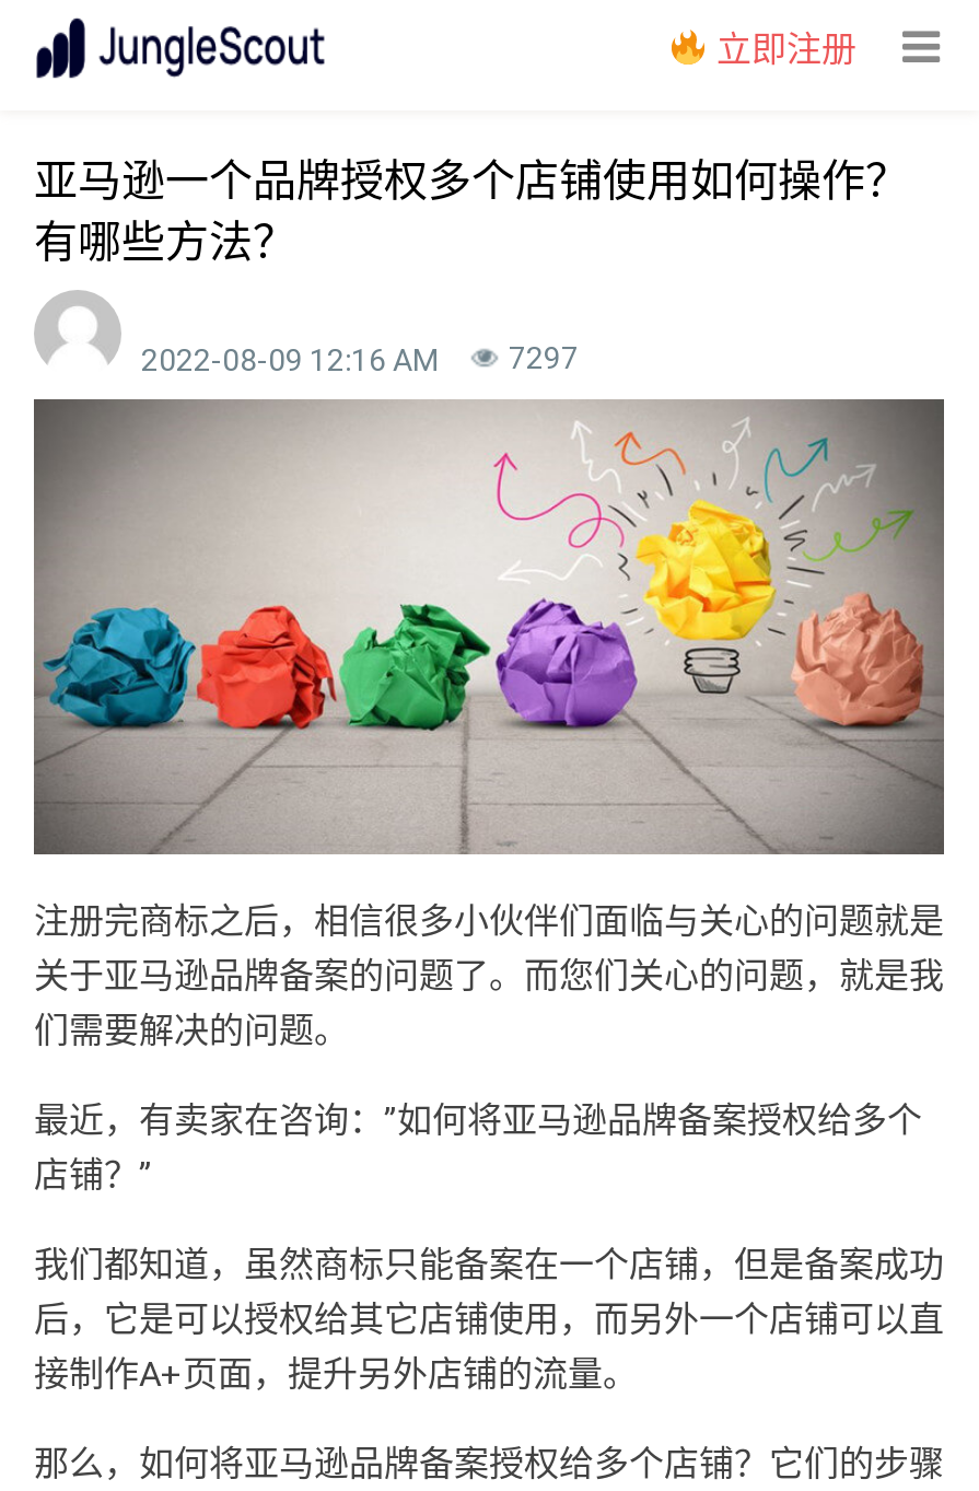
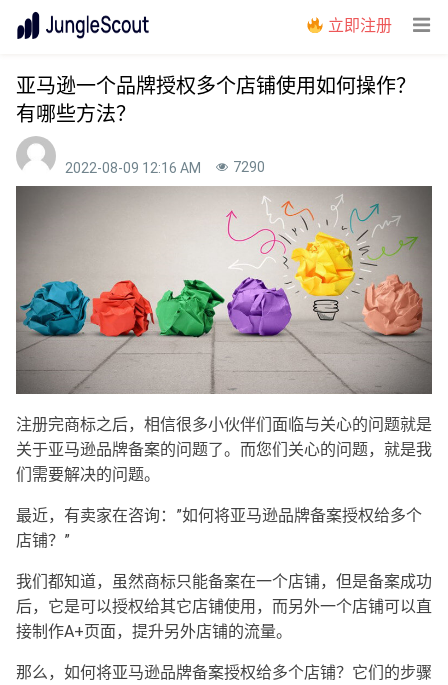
[141,340,579,377] 2022-08-09 12:16 AM 7297 -> [65,159,265,176] 2022-08-09 12:16 AM 7290

